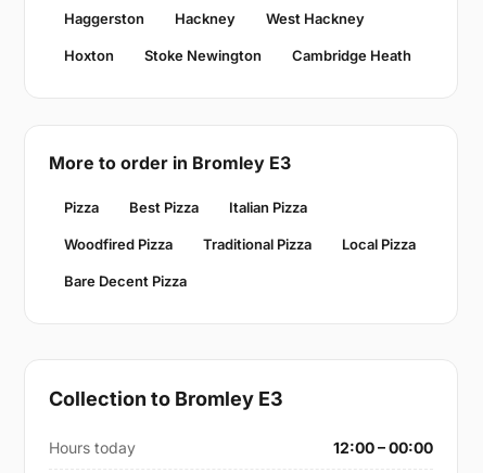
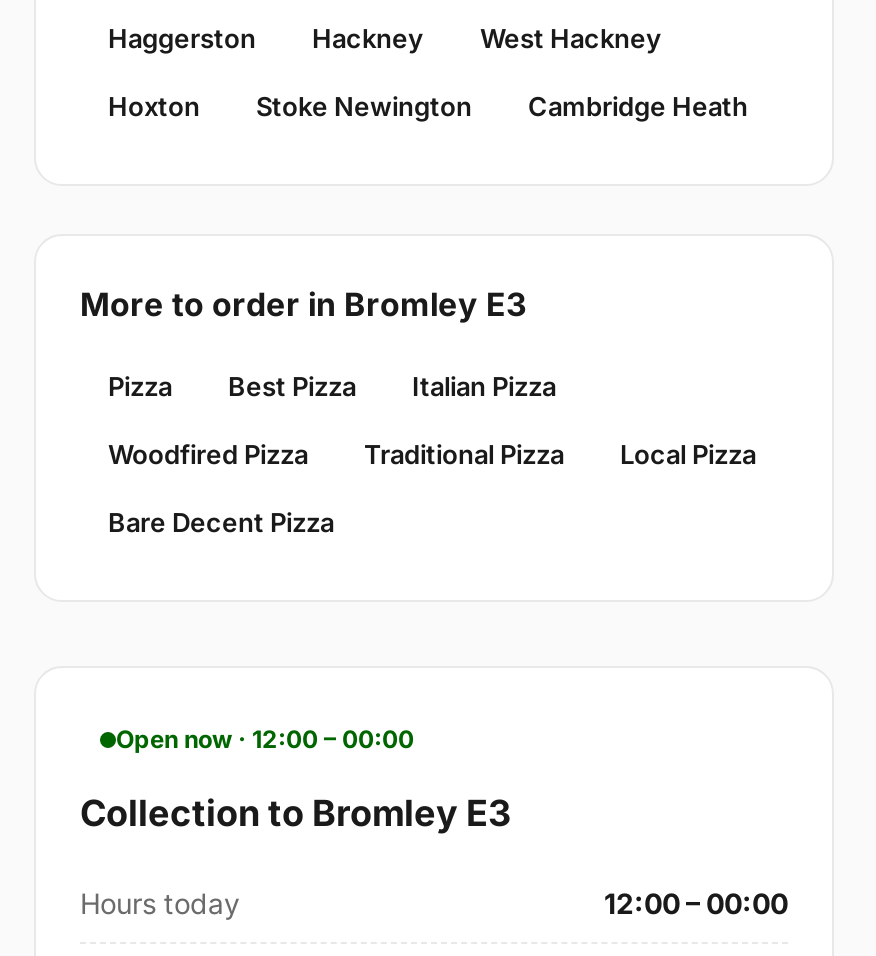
none -> [116,725,414,755] Open now · 12:00 – 00:00

